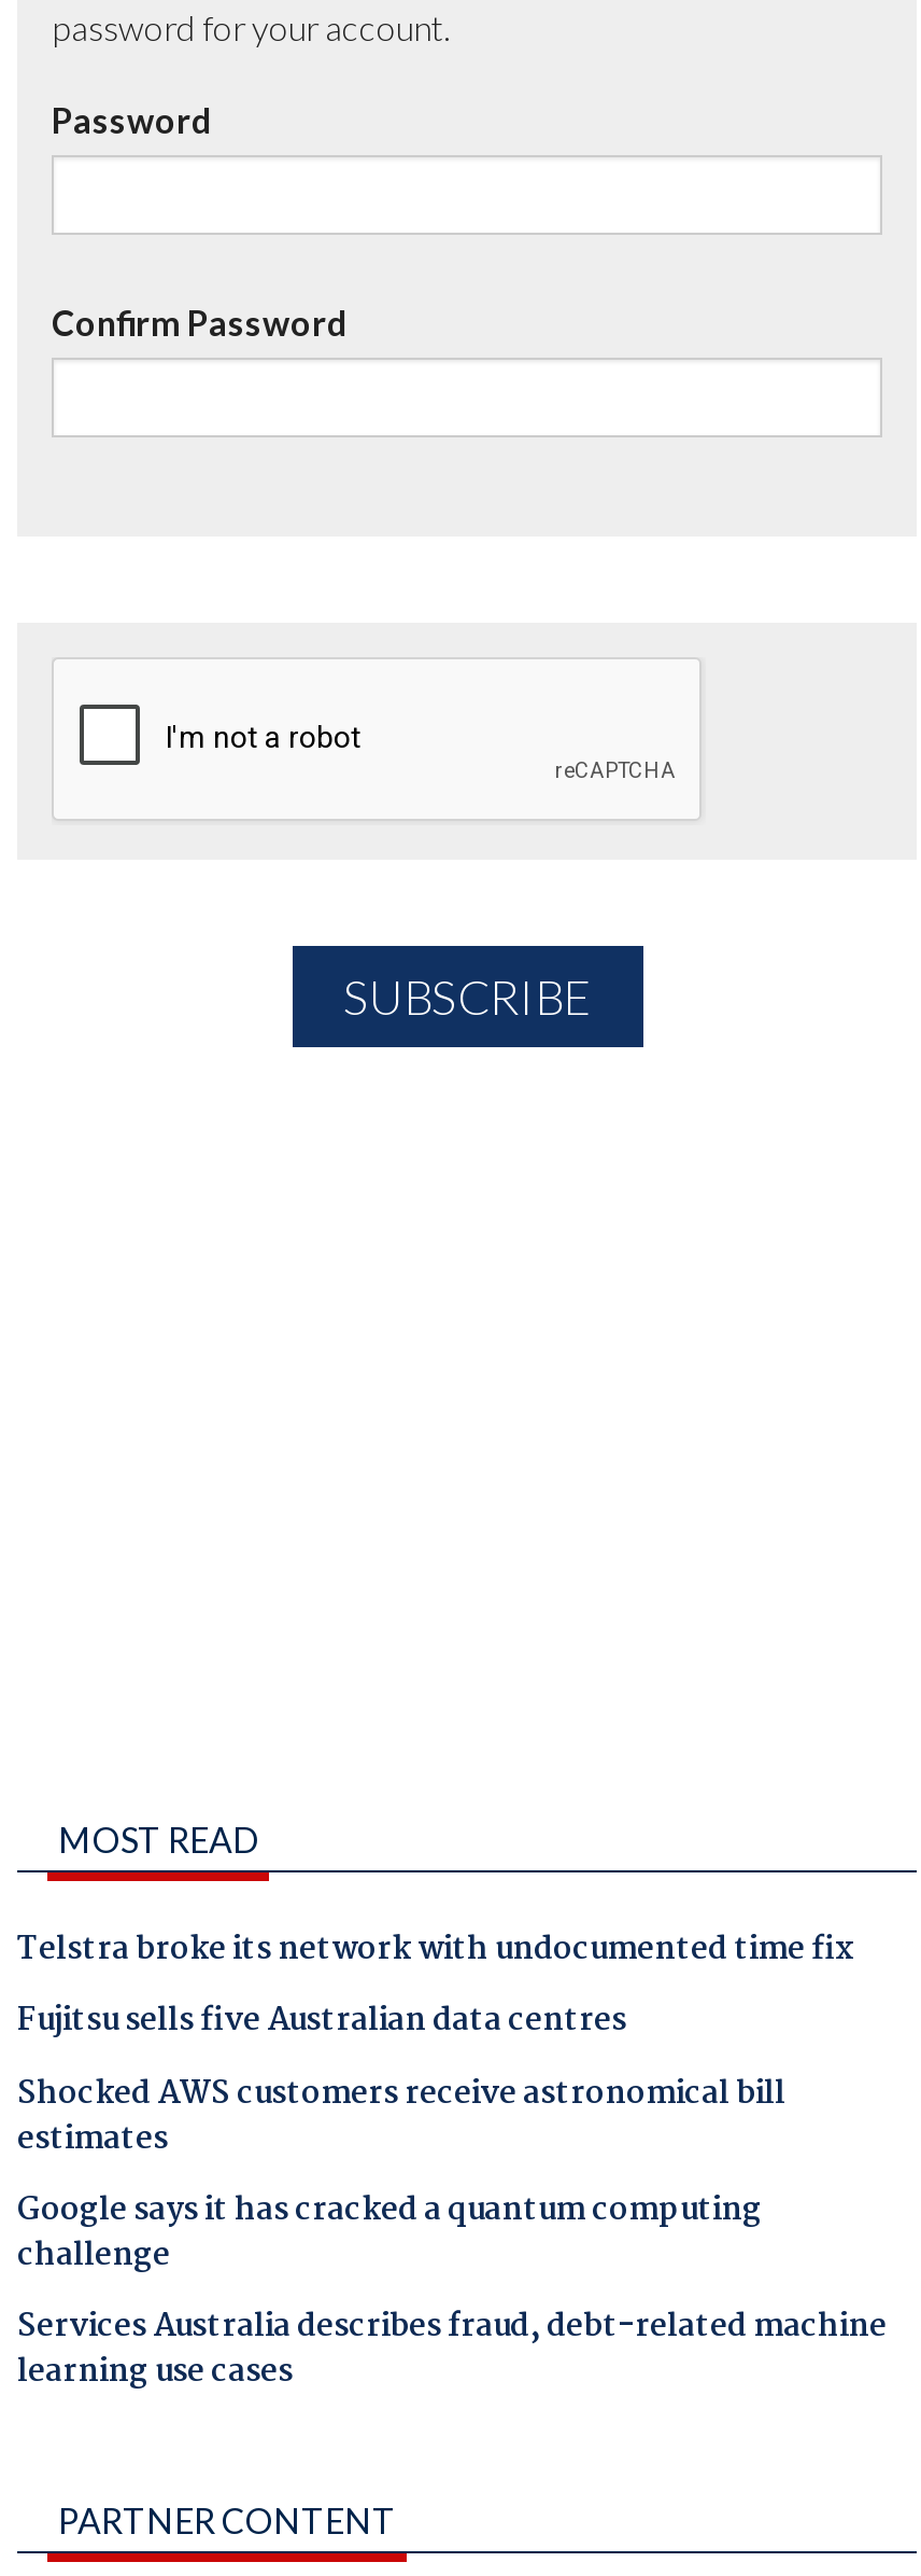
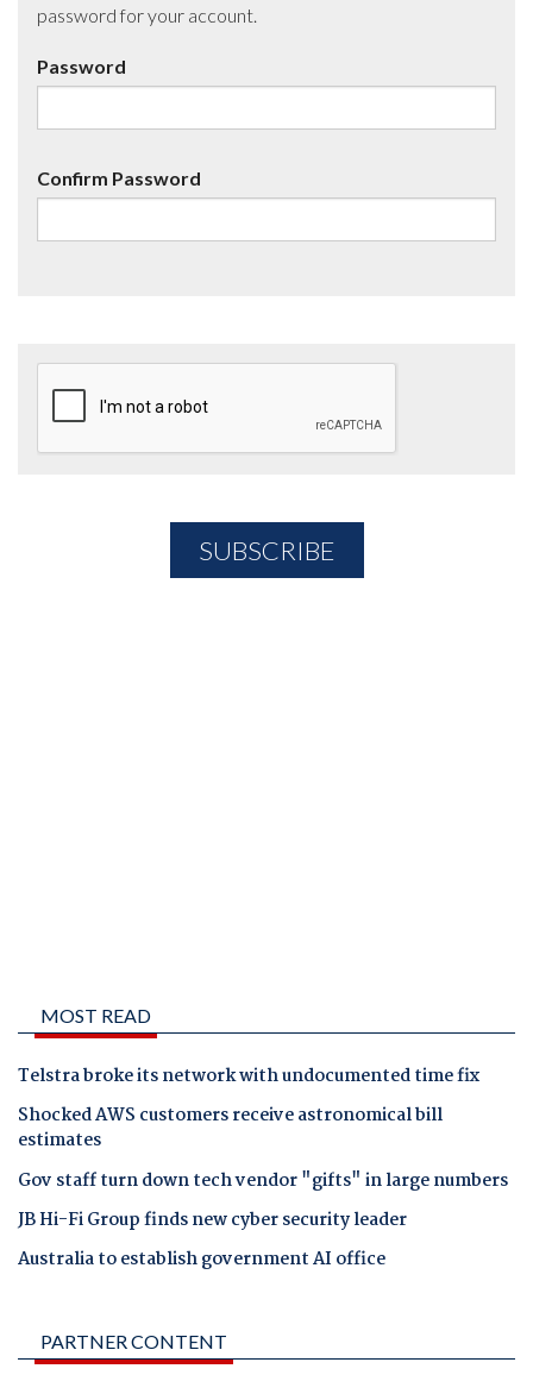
[17,1996,626,2048] Fujitsu sells five Australian data centres -> none
[17,2185,887,2399] Google says it has cracked a quantum computing | challenge | Services Australia describes fraud, debt-related machine | learning use cases -> [18,1166,508,1274] Gov staff turn down tech vendor "gifts" in large numbers | JB Hi-Fi Group finds new cyber security leader | Australia to establish government AI office

